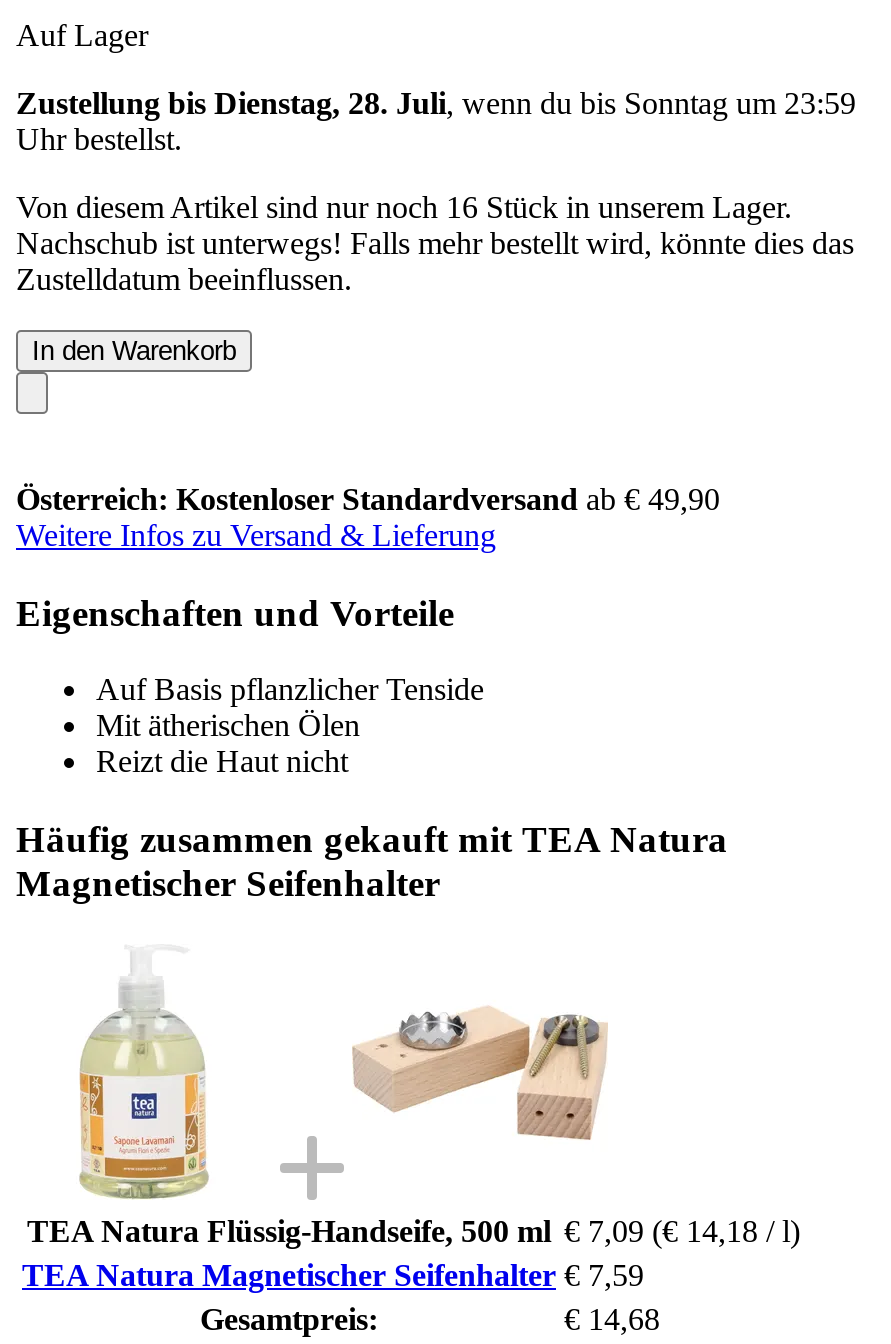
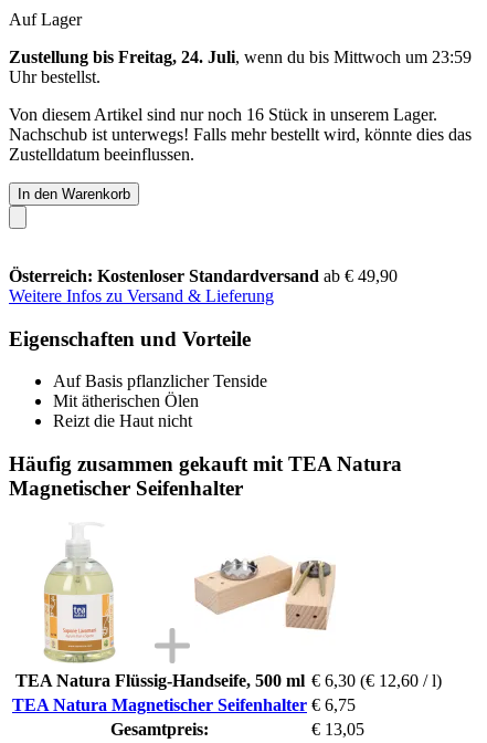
[16,86,856,120] Zustellung bis Dienstag, 28. Juli, wenn du bis Sonntag um 23:59 -> [9,47,472,66] Zustellung bis Freitag, 24. Juli, wenn du bis Mittwoch um 23:59
[27,1213,800,1247] TEA Natura Flüssig-Handseife, 500 ml € 7,09 (€ 14,18 / l) -> [15,671,442,690] TEA Natura Flüssig-Handseife, 500 ml € 6,30 (€ 12,60 / l)
[22,1257,644,1291] TEA Natura Magnetischer Seifenhalter € 7,59 -> [12,695,356,714] TEA Natura Magnetischer Seifenhalter € 6,75
[564,1301,660,1335] € 14,68 -> [311,719,364,738] € 13,05

